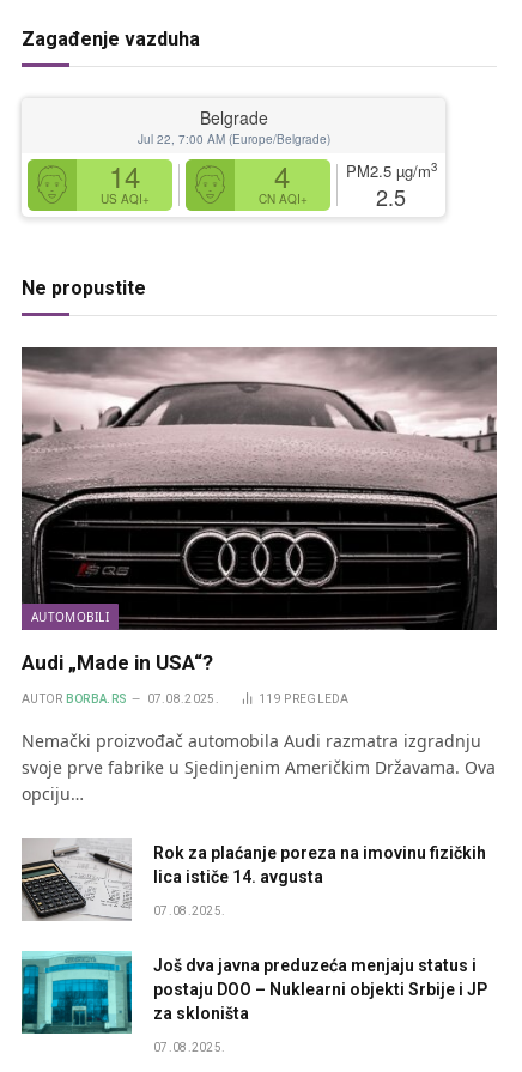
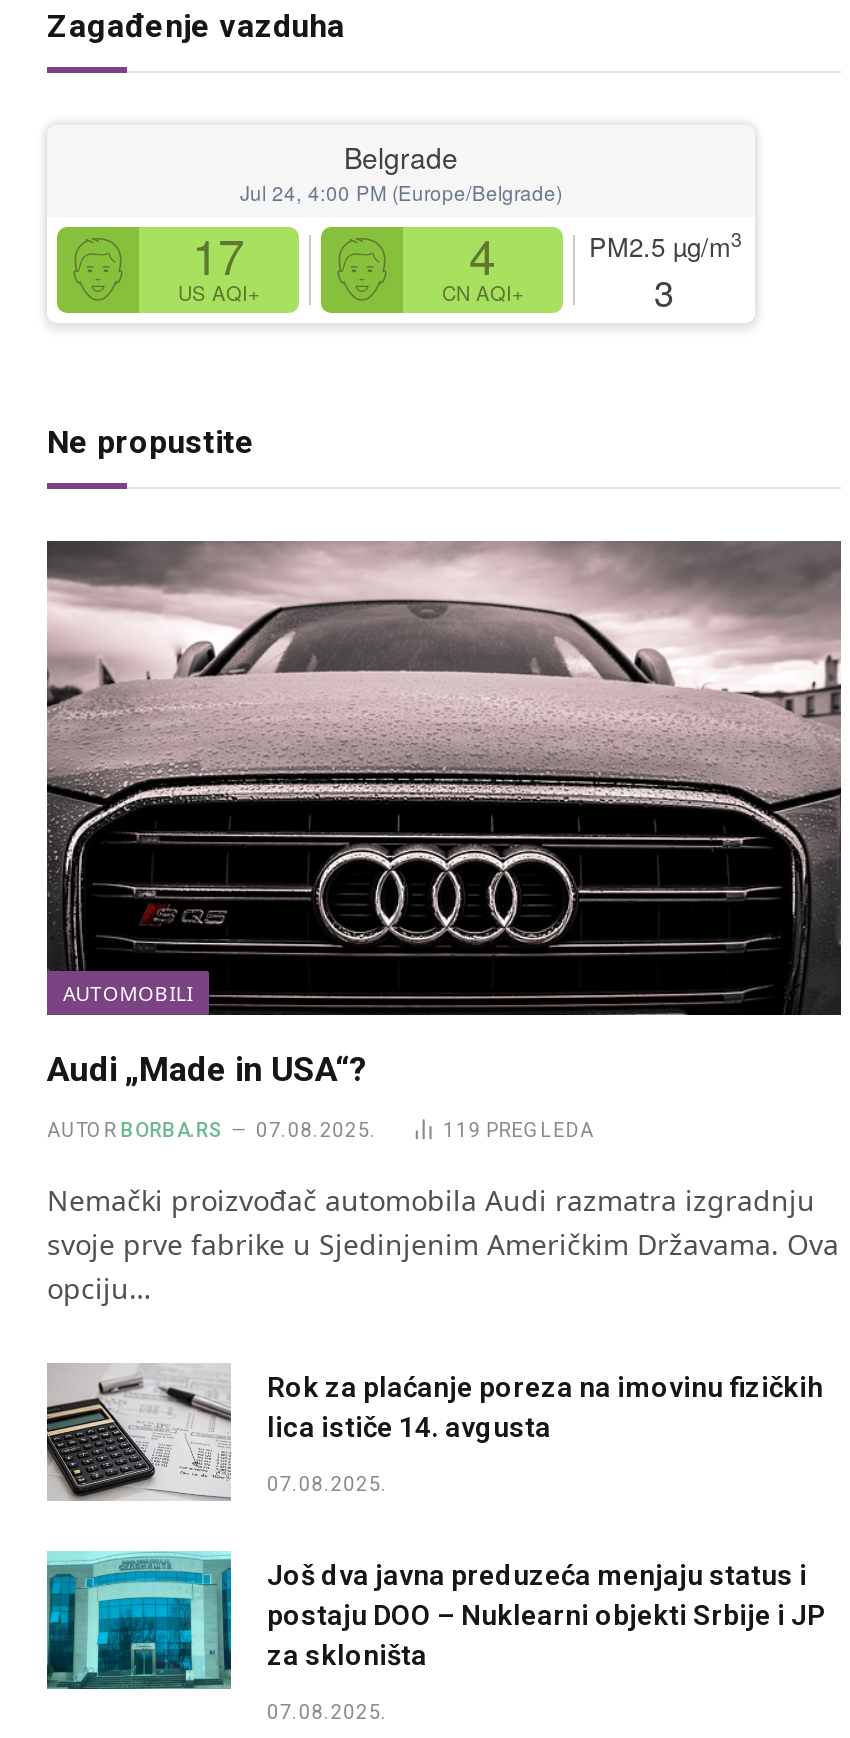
[137,131,330,147] Jul 22, 7:00 AM (Europe/Belgrade) -> [240,180,562,208] Jul 24, 4:00 PM (Europe/Belgrade)
[108,155,139,197] 14 -> [192,220,244,290] 17
[376,181,406,212] 2.5 -> [654,265,674,317] 3

